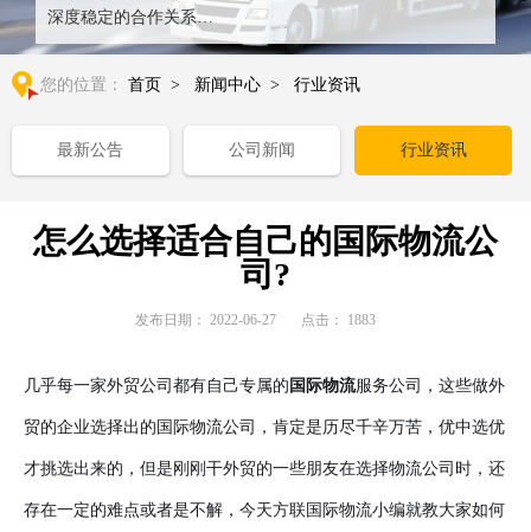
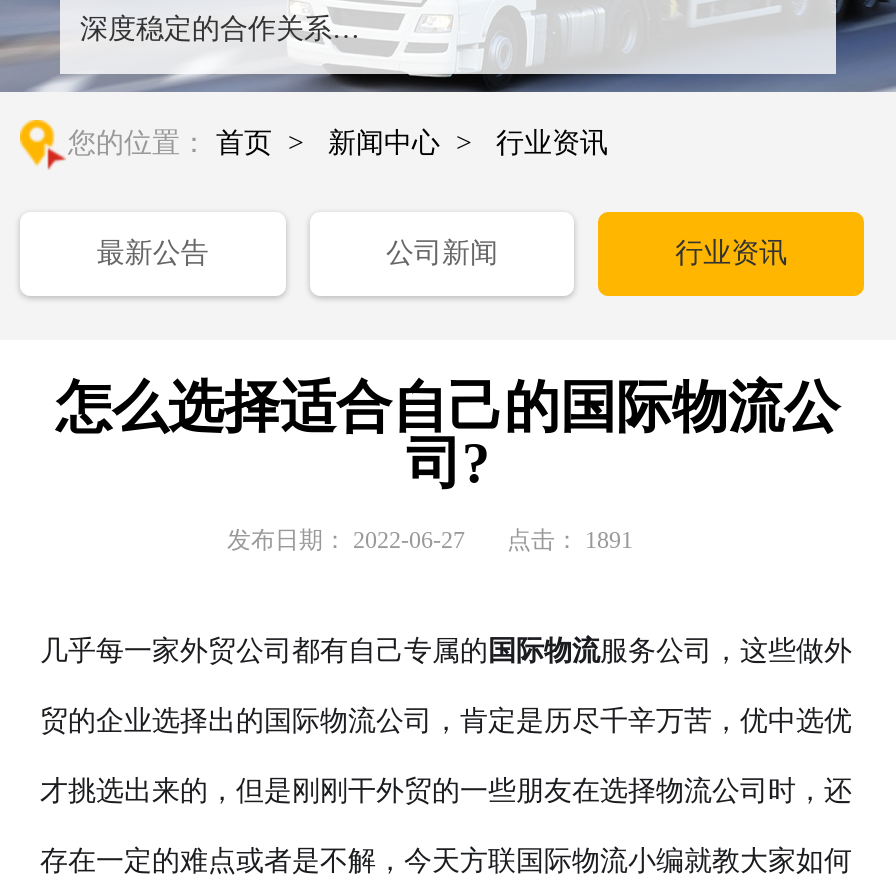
[135,312,375,328] 发布日期： 2022-06-27 点击： 1883 -> [227,526,633,554] 发布日期： 2022-06-27 点击： 1891

